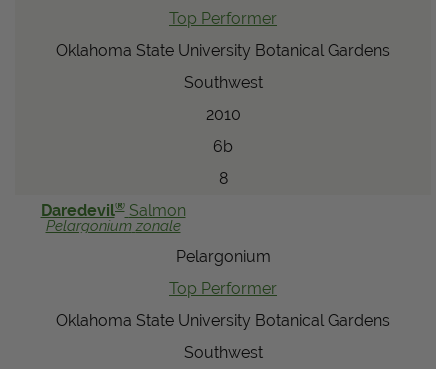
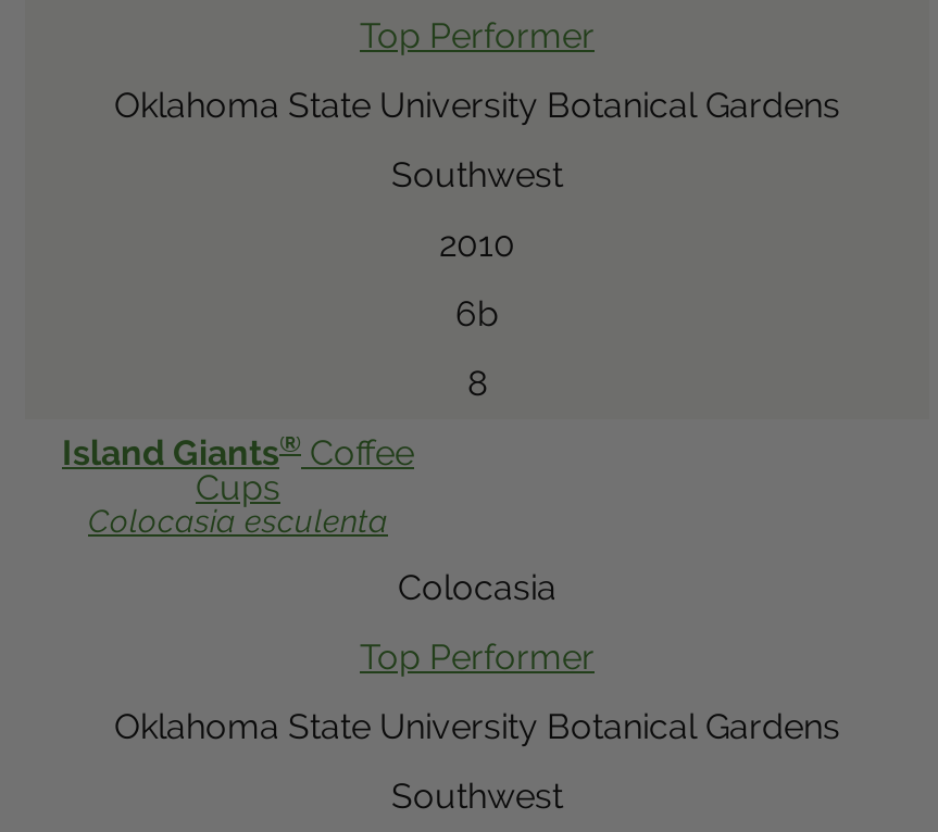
[40,199,185,234] Daredevil® Salmon | Pelargonium zonale -> [62,429,414,539] Island Giants® Coffee | Cups | Colocasia esculenta
[175,247,270,266] Pelargonium -> [398,568,556,609] Colocasia

